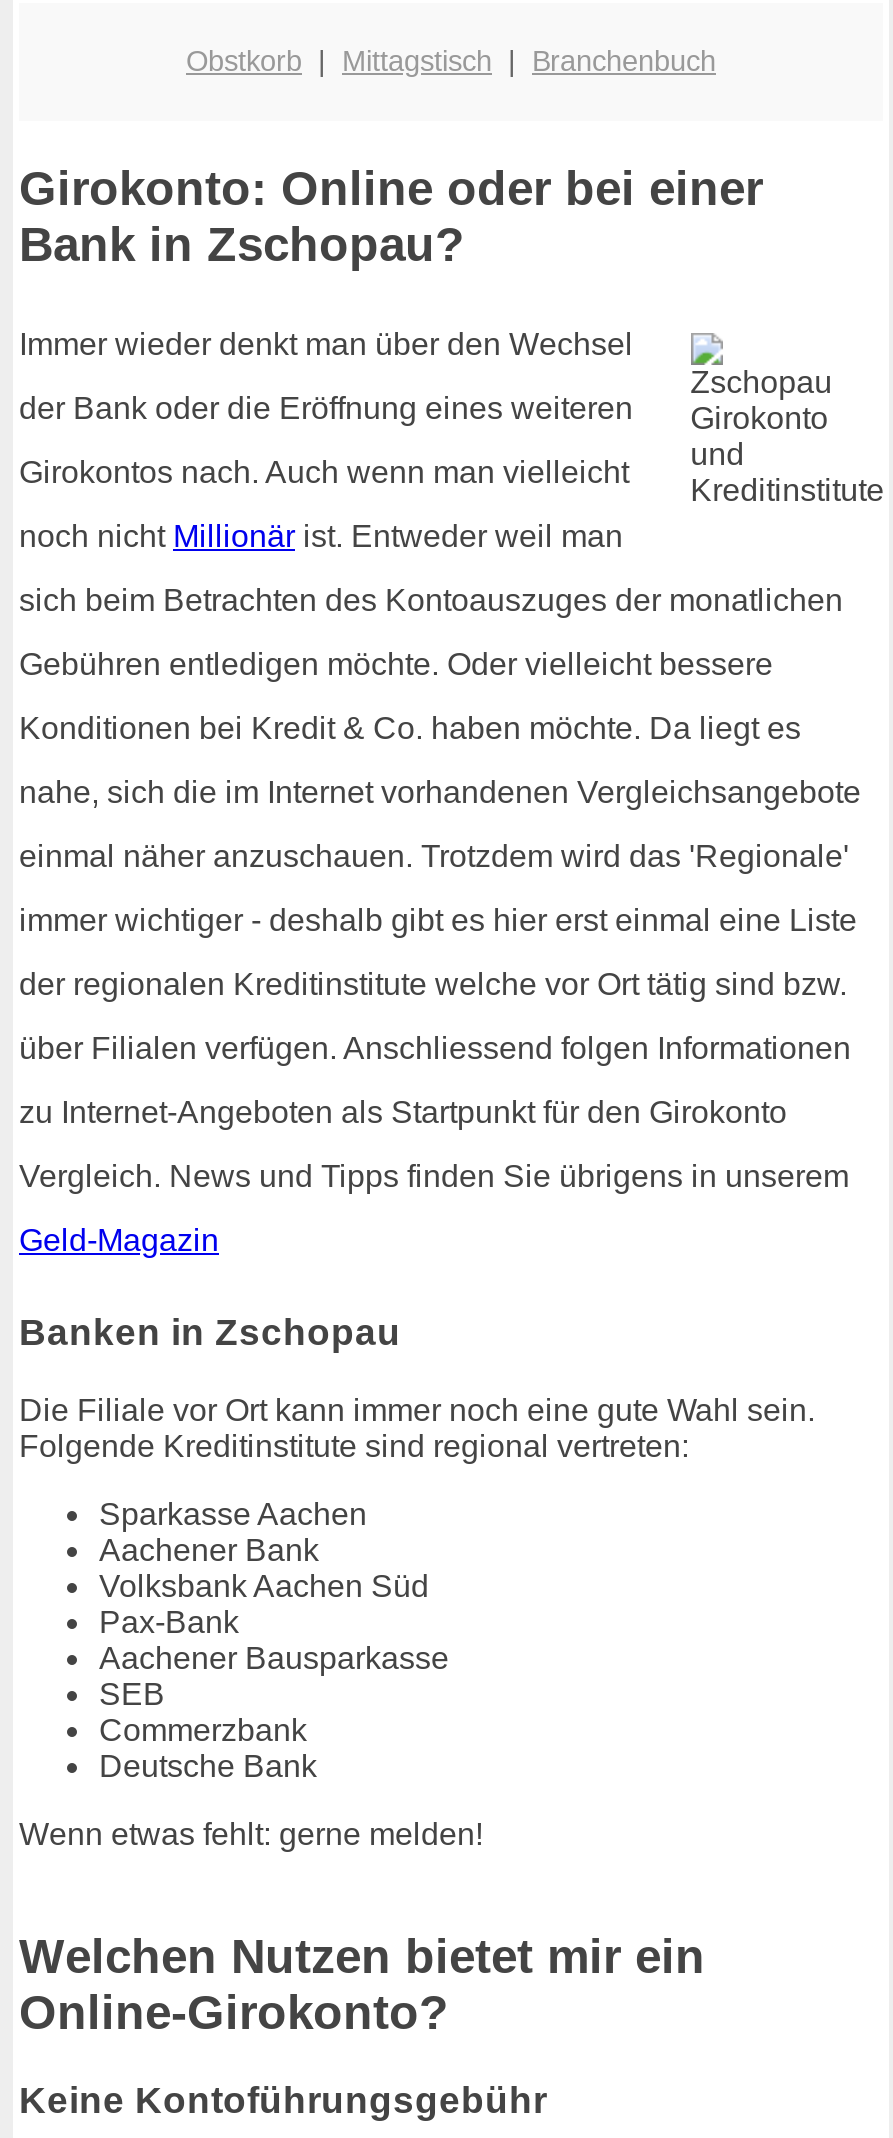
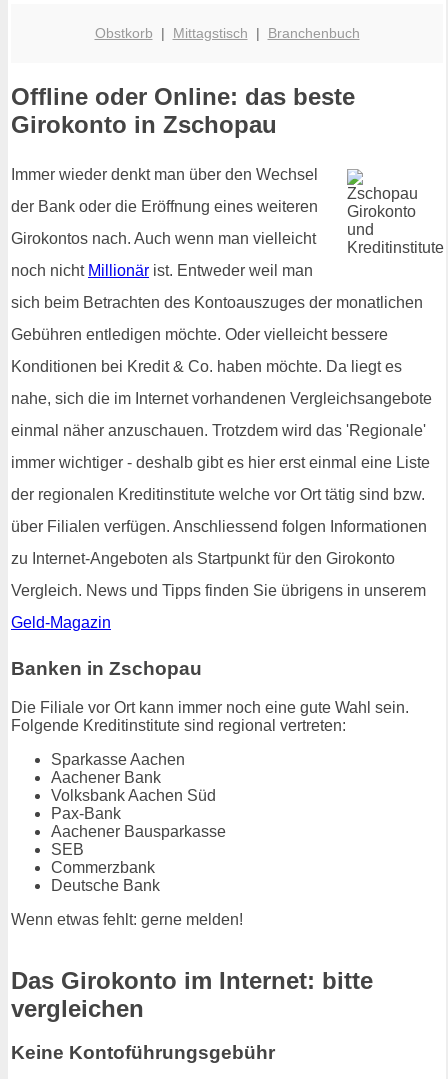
[19,162,763,272] Girokonto: Online oder bei einer | Bank in Zschopau? -> [11,83,355,138] Offline oder Online: das beste | Girokonto in Zschopau
[19,1928,705,2038] Welchen Nutzen bietet mir ein | Online-Girokonto? -> [11,966,373,1021] Das Girokonto im Internet: bitte | vergleichen

